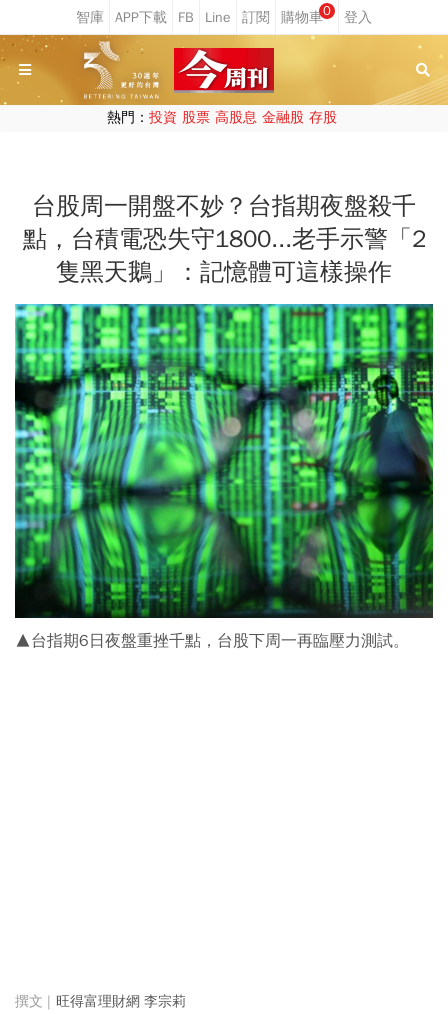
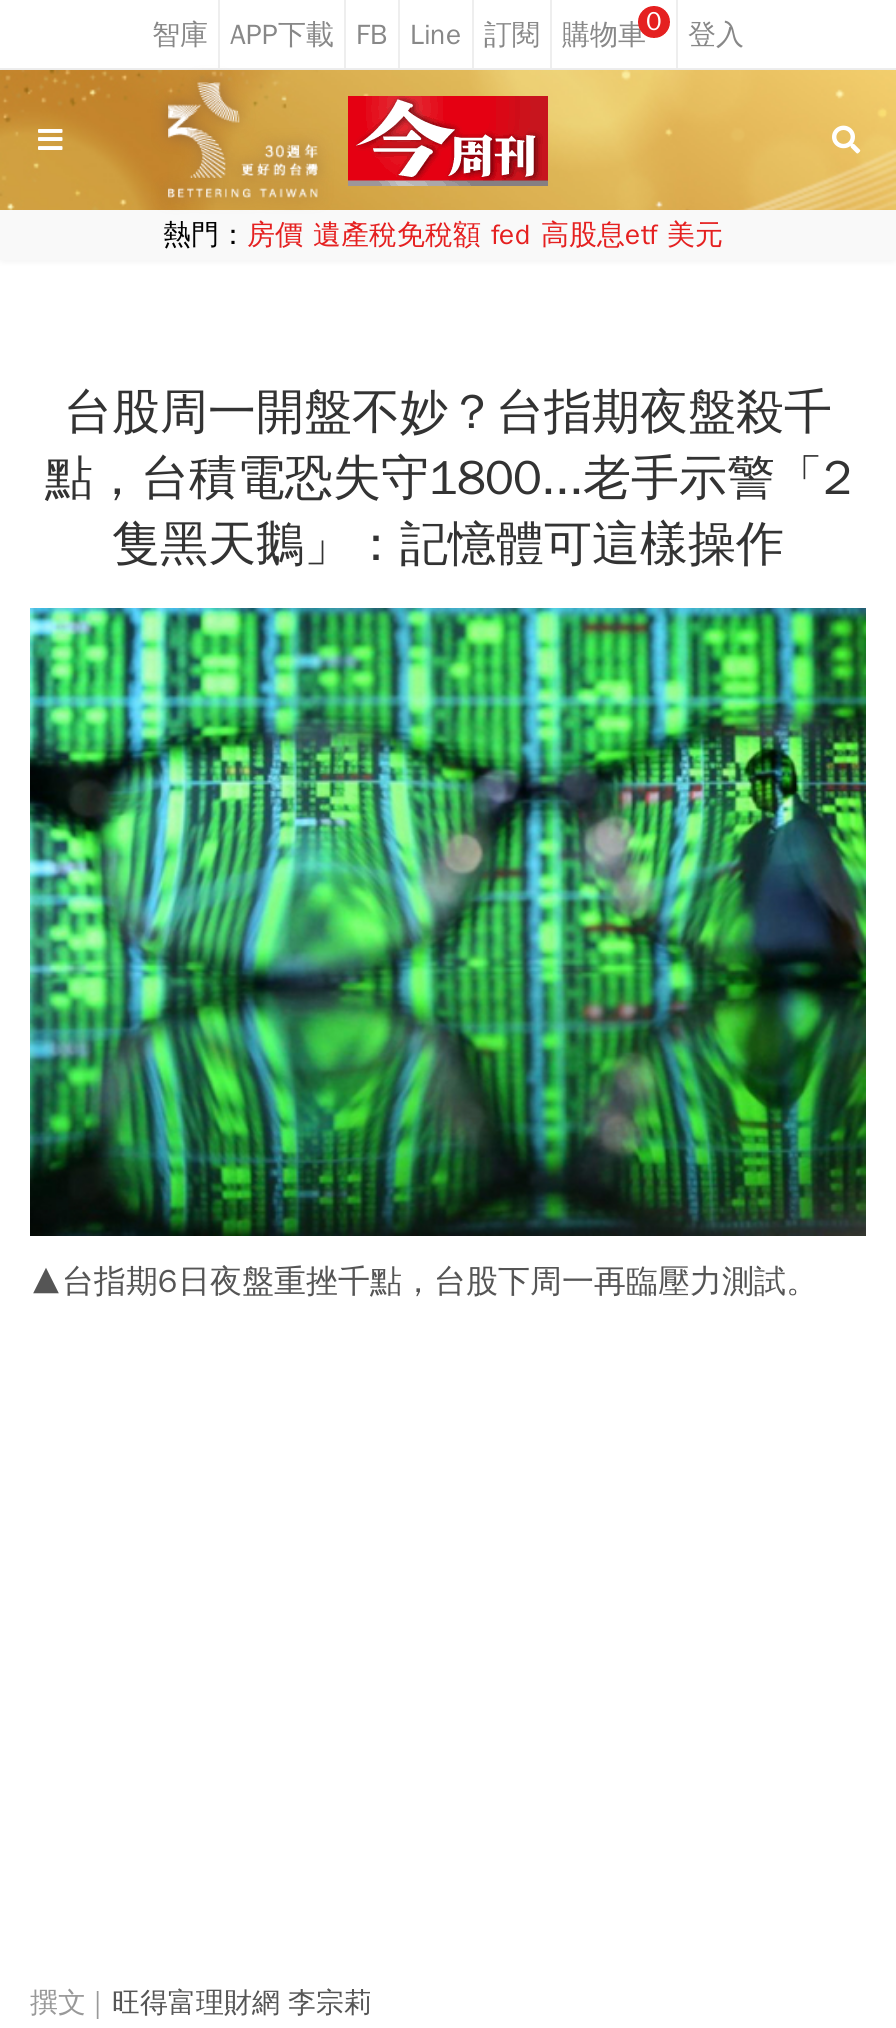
[106,109,336,126] 熱門：投資 股票 高股息 金融股 存股 -> [163,218,723,252] 熱門：房價 遺產稅免稅額 fed 高股息etf 美元

